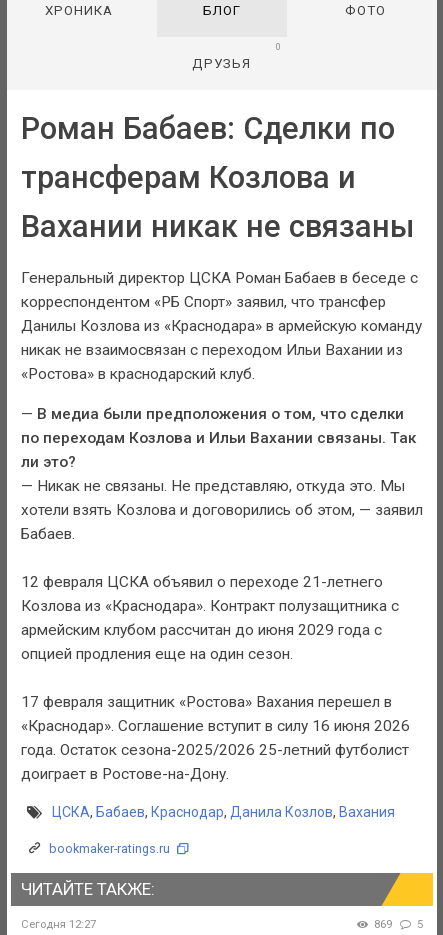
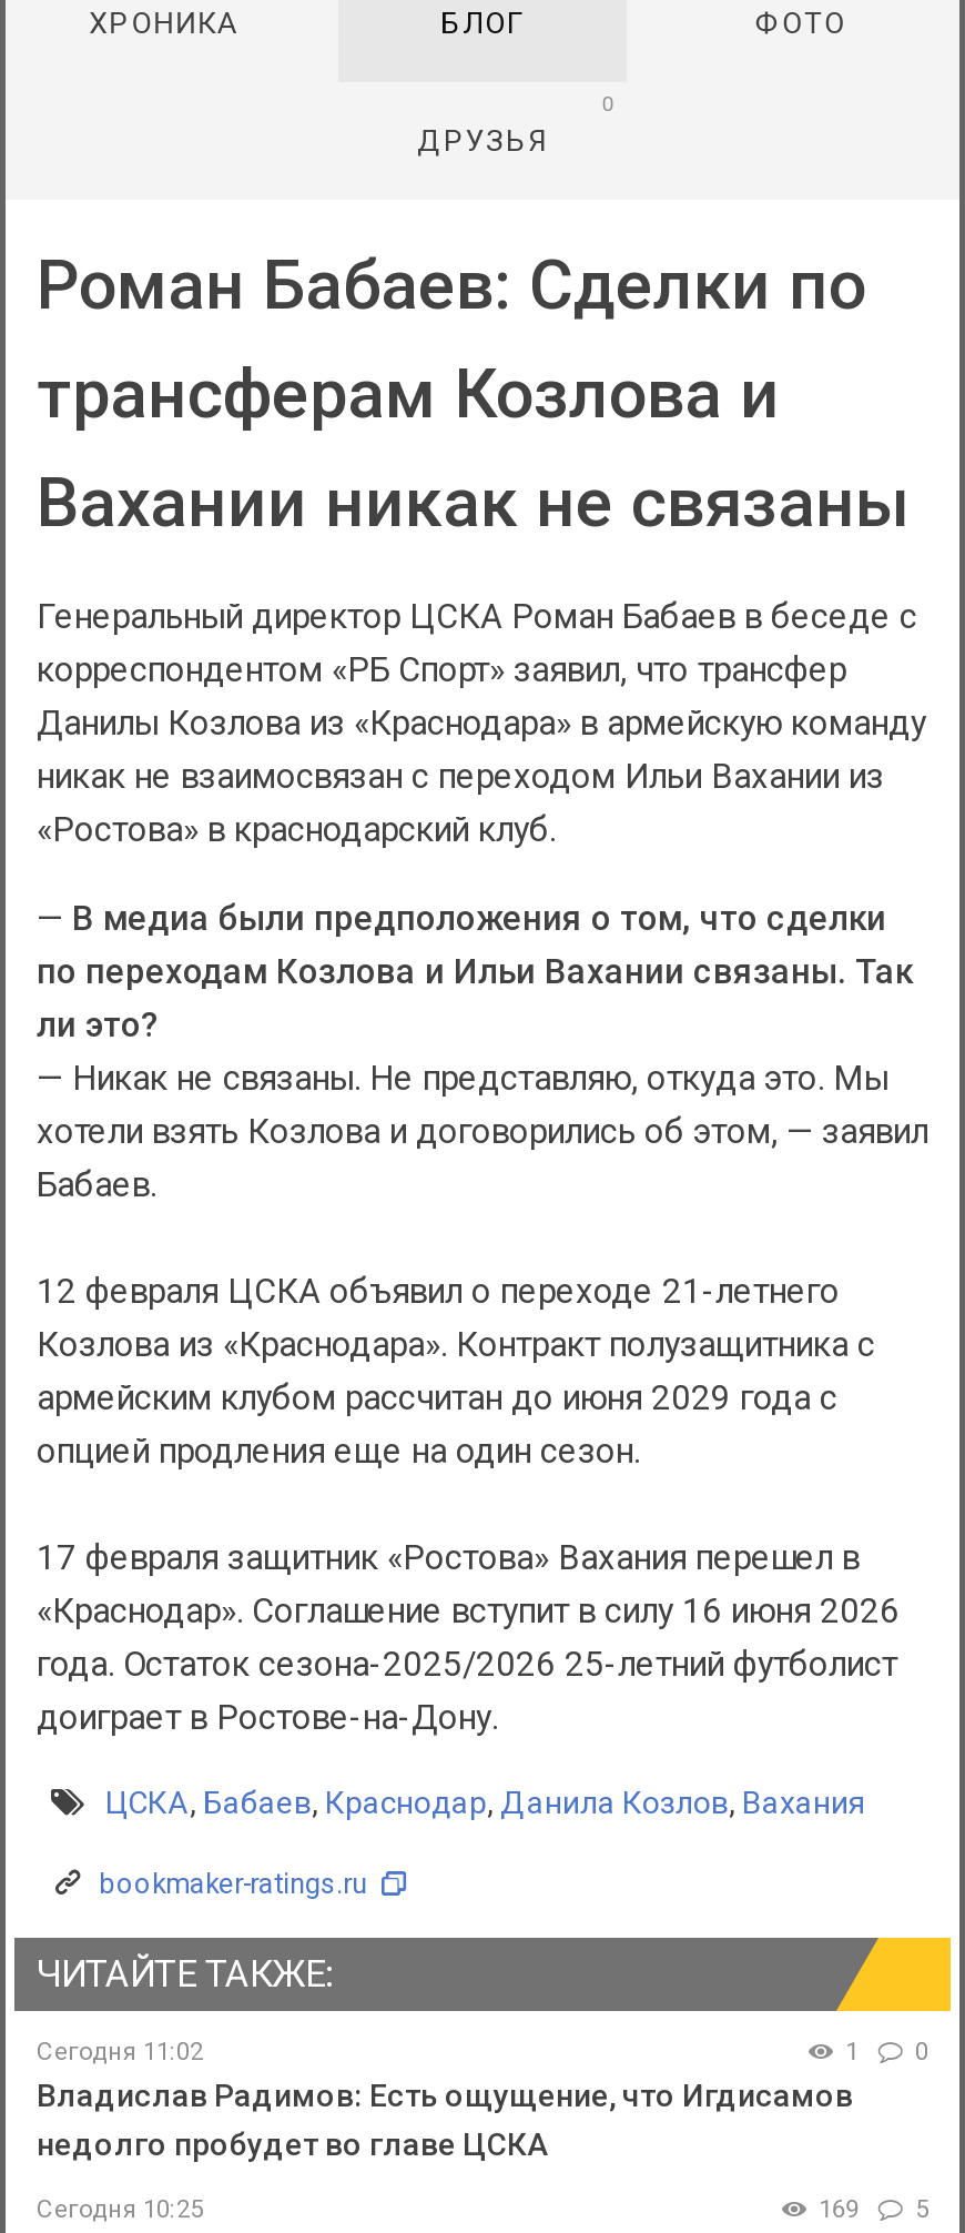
[21,918,395,931] Сегодня 12:27 | 869 -> [37,2038,928,2224] Сегодня 11:02 | 1 | 0 | Владислав Радимов: Есть ощущение, что Игдисамов | недолго пробудет во главе ЦСКА | Сегодня 10:25 | 169

